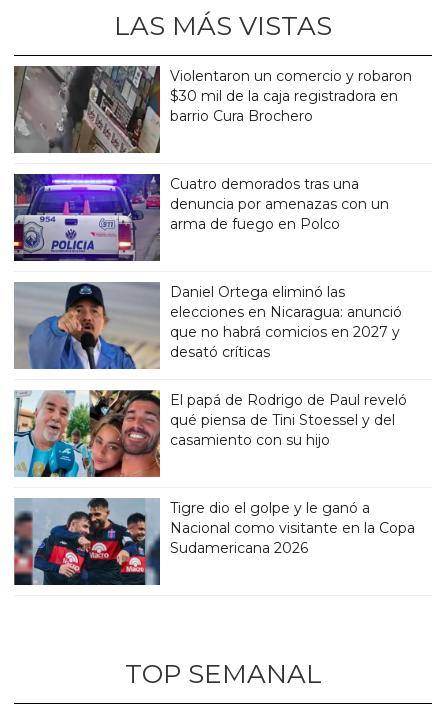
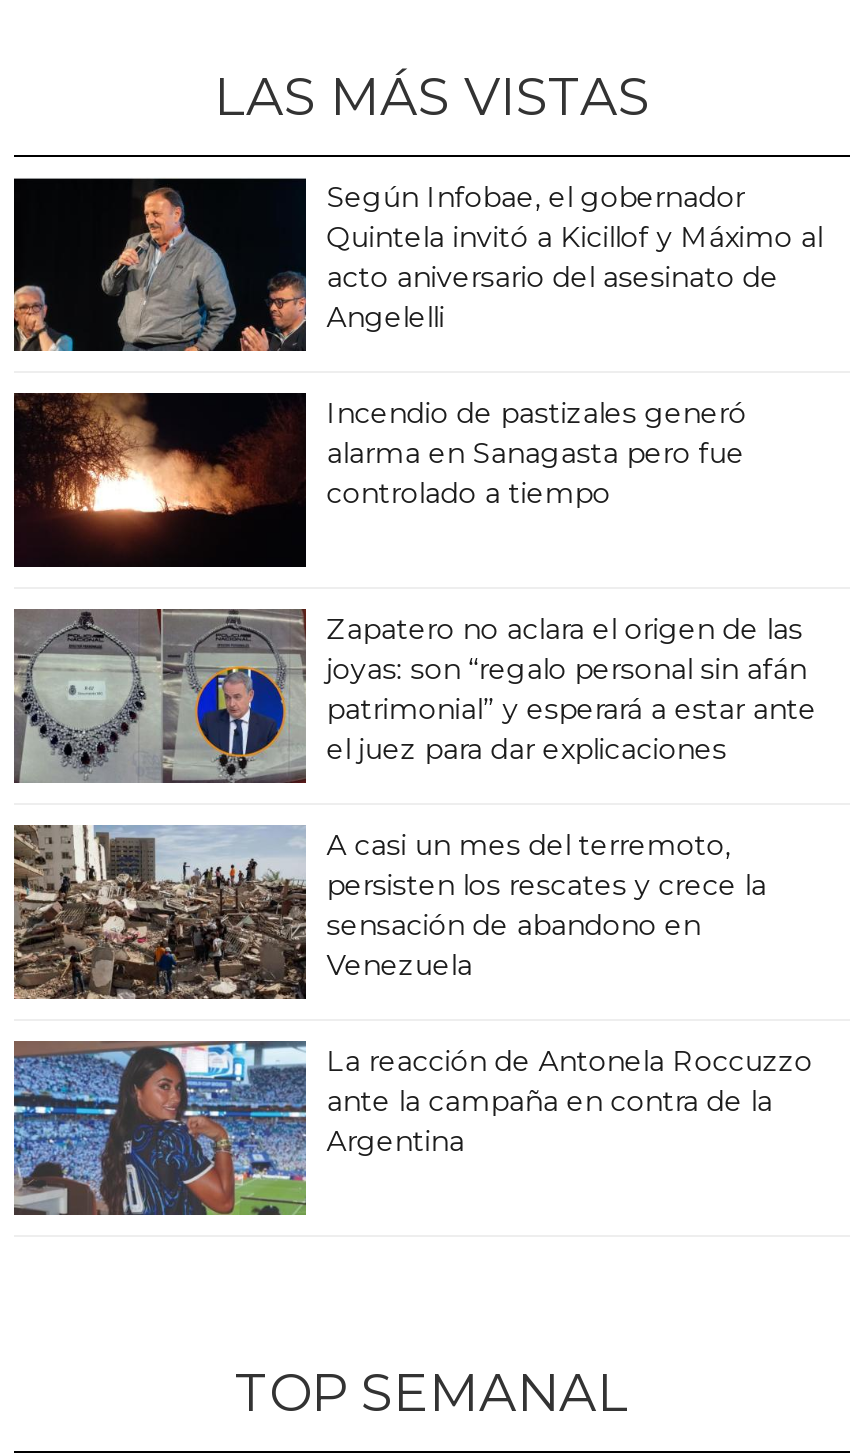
[13,65,412,154] [image] | Violentaron un comercio y robaron | $30 mil de la caja registradora en | barrio Cura Brochero -> [12,177,823,353] [image] | Según Infobae, el gobernador | Quintela invitó a Kicillof y Máximo al | acto aniversario del asesinato de | Angelelli
[13,173,389,262] [image] | Cuatro demorados tras una | denuncia por amenazas con un | arma de fuego en Polco -> [12,391,747,569] [image] | Incendio de pastizales generó | alarma en Sanagasta pero fue | controlado a tiempo
[14,282,402,370] [image] | Daniel Ortega eliminó las | elecciones en Nicaragua: anunció | que no habrá comicios en 2027 y | desató críticas -> [14,607,817,785] [image] | Zapatero no aclara el origen de las | joyas: son “regalo personal sin afán | patrimonial” y esperará a estar ante | el juez para dar explicaciones
[13,389,407,478] [image] | El papá de Rodrigo de Paul reveló | qué piensa de Tini Stoessel y del | casamiento con su hijo -> [12,823,767,1001] [image] | A casi un mes del terremoto, | persisten los rescates y crece la | sensación de abandono en | Venezuela
[13,497,415,586] [image] | Tigre dio el golpe y le ganó a | Nacional como visitante en la Copa | Sudamericana 2026 -> [14,1039,813,1217] [image] | La reacción de Antonela Roccuzzo | ante la campaña en contra de la | Argentina

